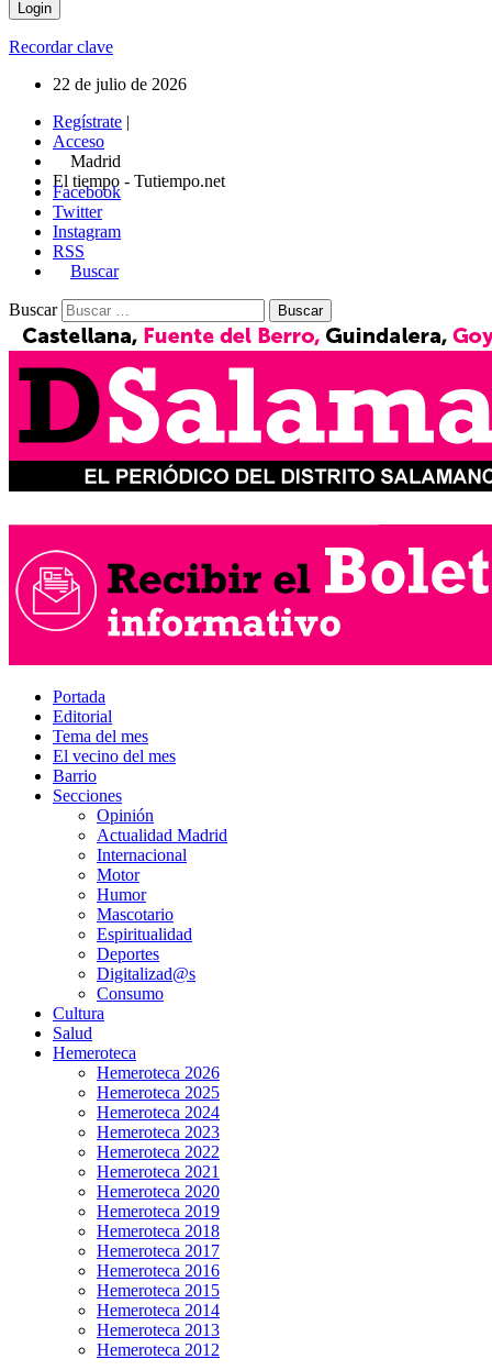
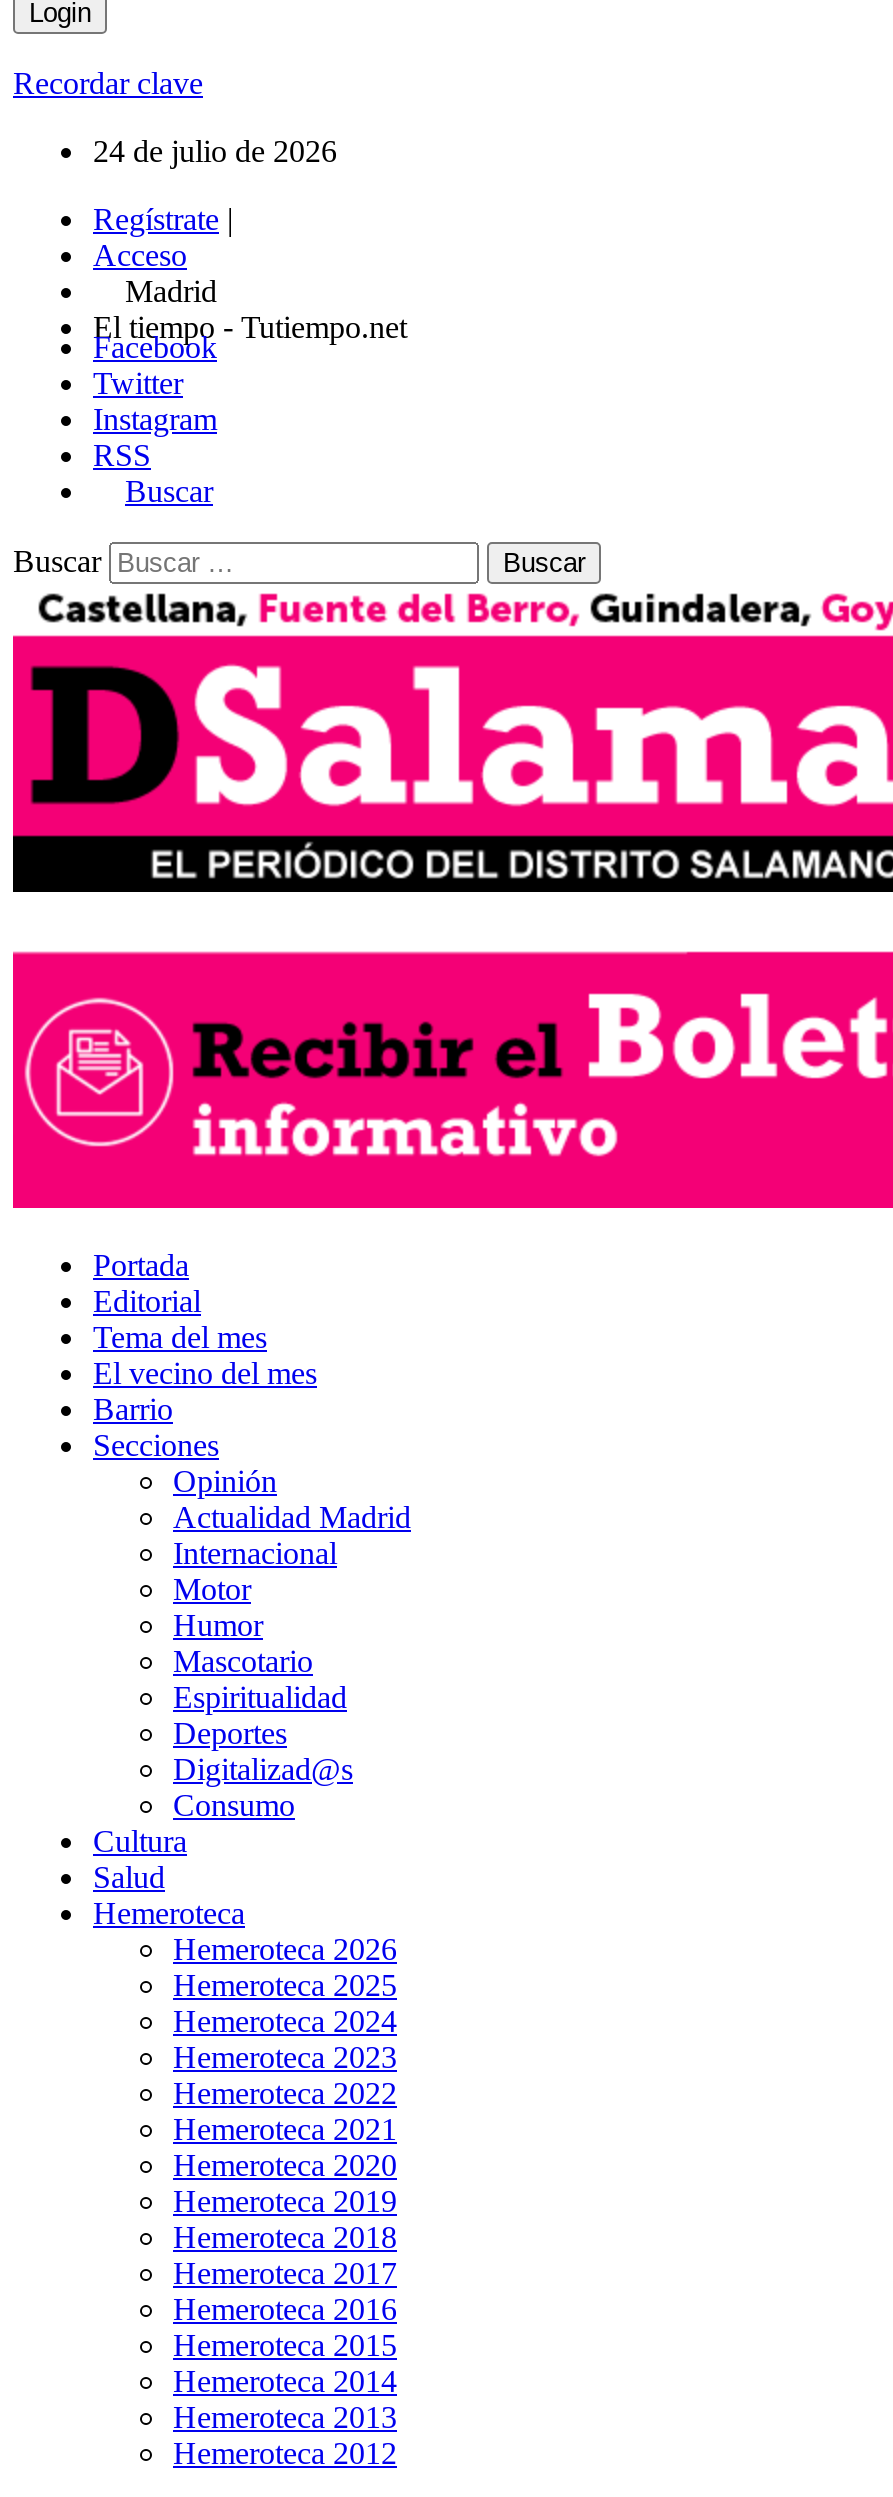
[53,75,217,93] 22 de julio de 2026 -> [93,134,393,168] 24 de julio de 2026

